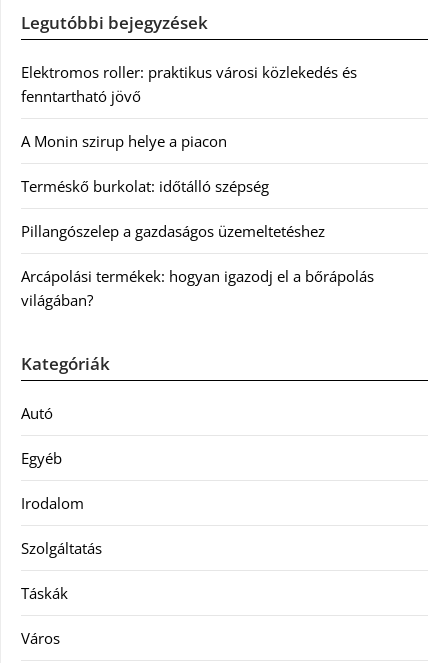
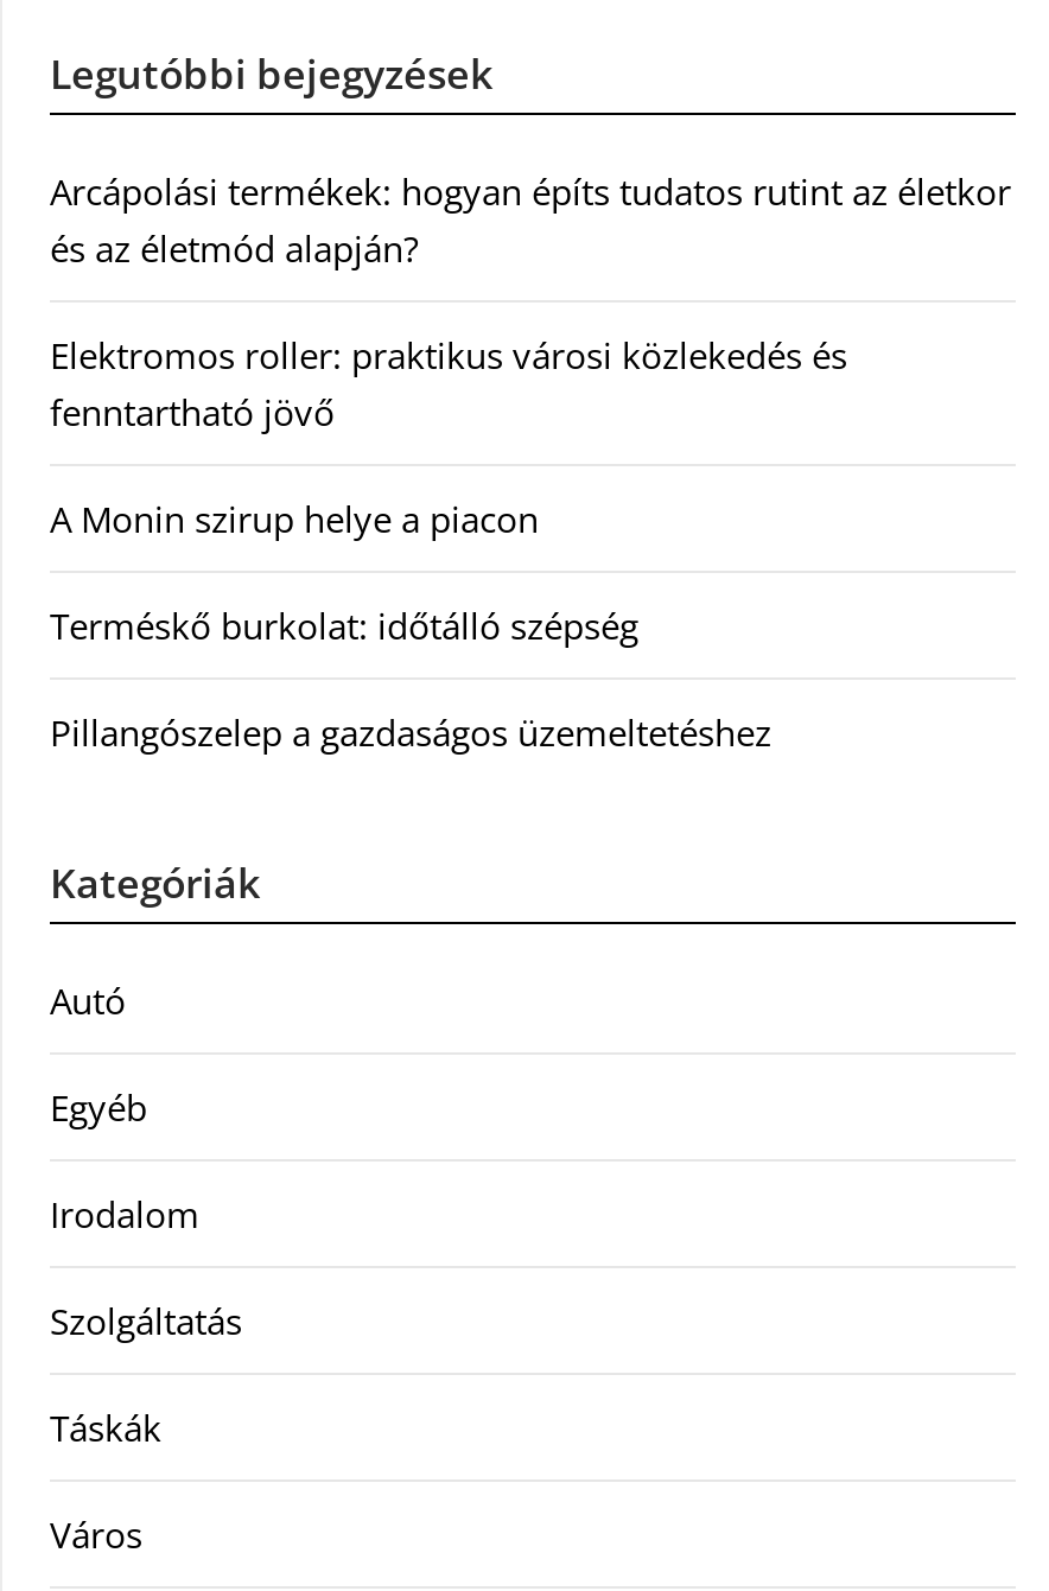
none -> [50,166,1011,271] Arcápolási termékek: hogyan építs tudatos rutint az életkor | és az életmód alapján?
moved [21,62,357,241] -> [50,330,847,755]: Elektromos roller: praktikus városi közlekedés és | fenntartható jövő | A Monin szirup helye a piacon | Terméskő burkolat: időtálló szépség | Pillangószelep a gazdaságos üzemeltetéshez
[21,266,374,310] Arcápolási termékek: hogyan igazodj el a bőrápolás | világában? -> none

